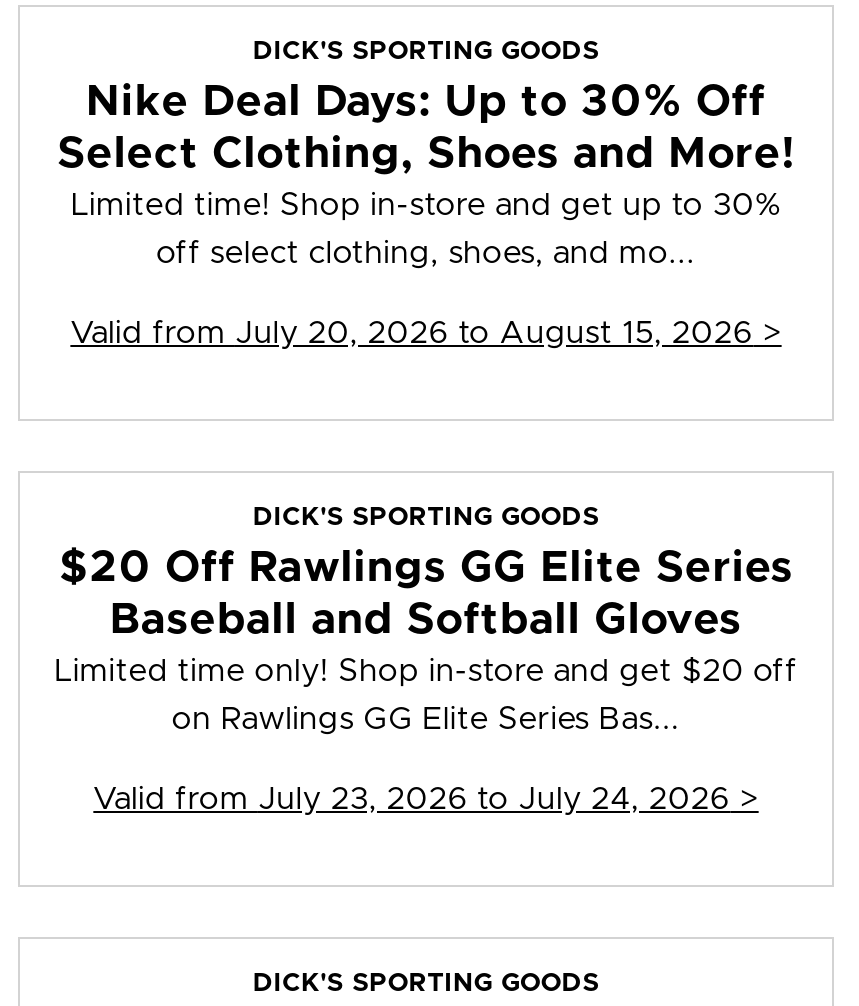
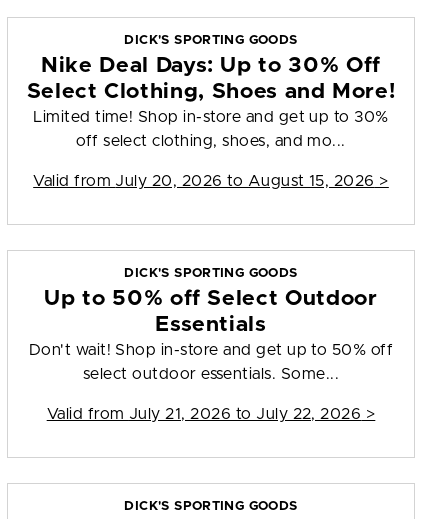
[54,547,798,687] $20 Off Rawlings GG Elite Series | Baseball and Softball Gloves | Limited time only! Shop in-store and get $20 off -> [29,288,393,358] Up to 50% off Select Outdoor | Essentials | Don't wait! Shop in-store and get up to 50% off
[172,703,680,735] on Rawlings GG Elite Series Bas... -> [83,366,339,382] select outdoor essentials. Some...
[93,783,759,815] Valid from July 23, 2026 to July 24, 2026 > -> [47,406,375,422] Valid from July 21, 2026 to July 22, 2026 >

